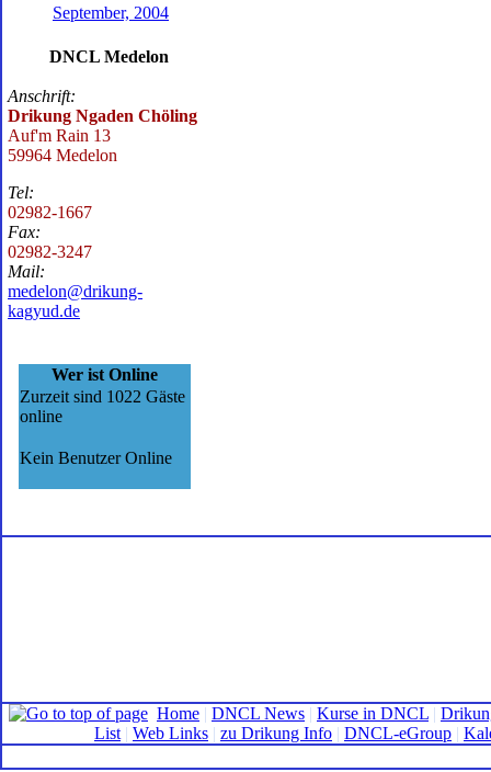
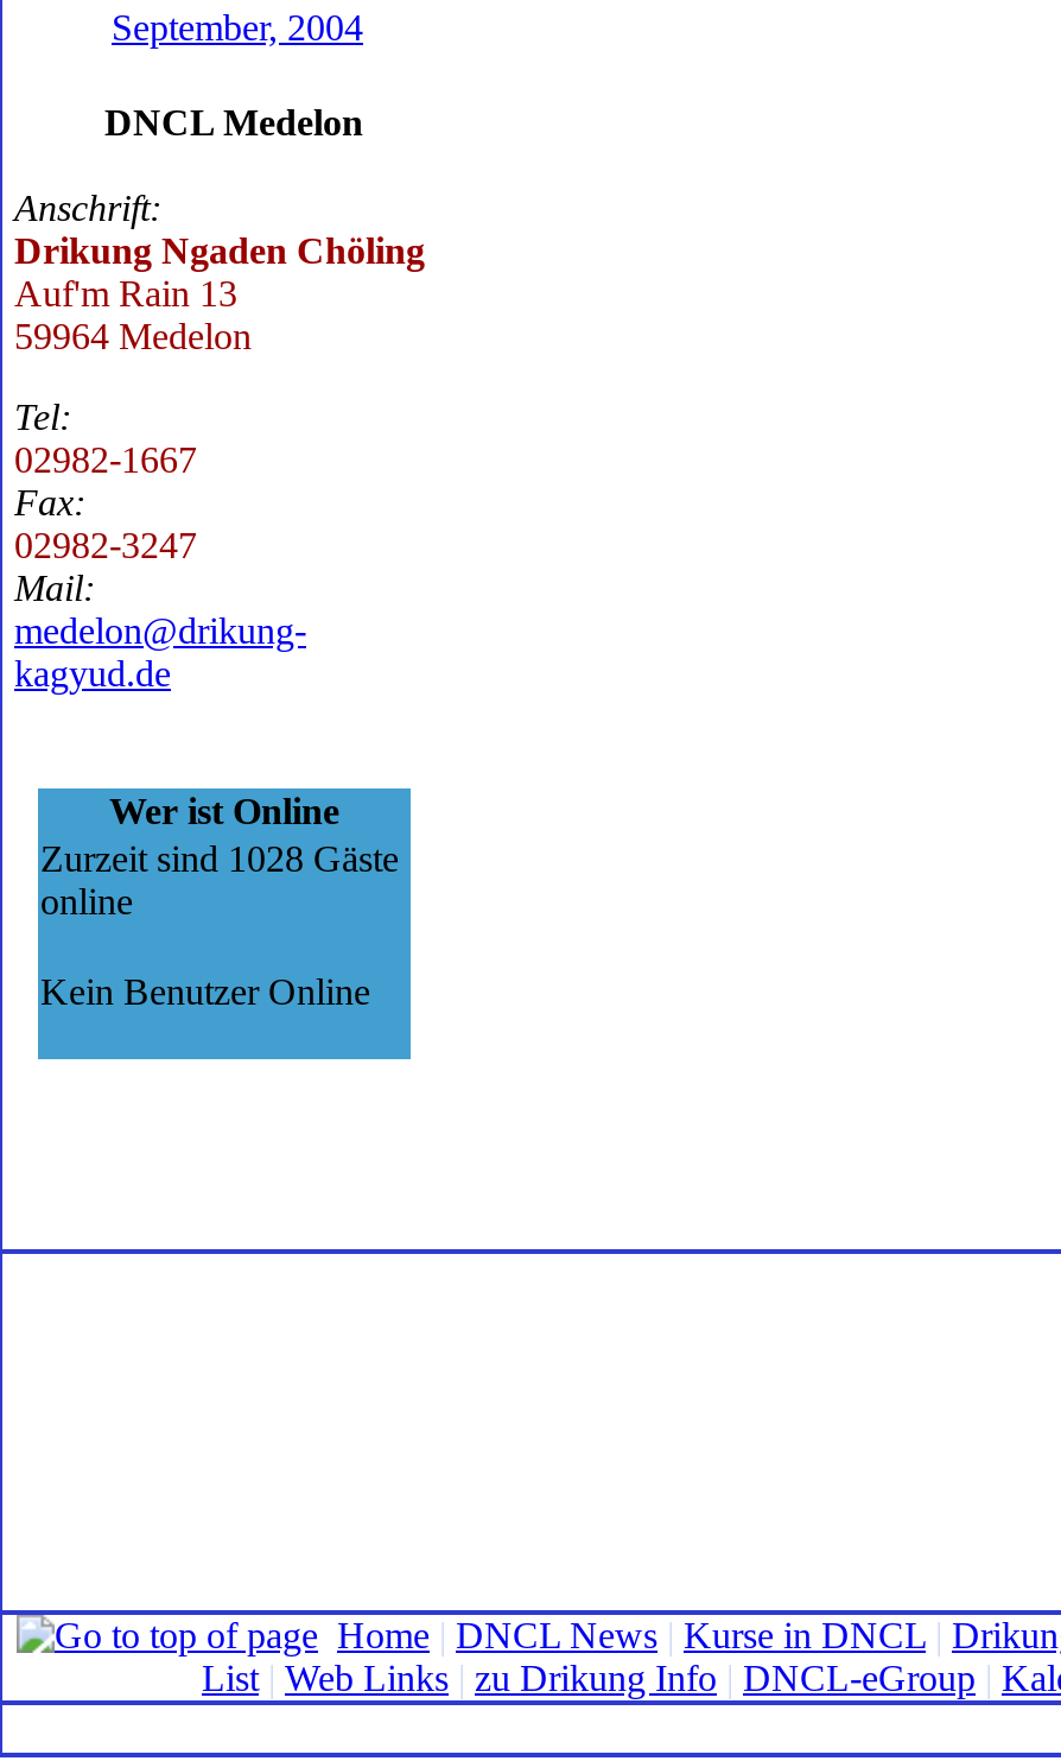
[20,387,185,406] Zurzeit sind 1022 Gäste -> [40,838,399,879] Zurzeit sind 1028 Gäste

